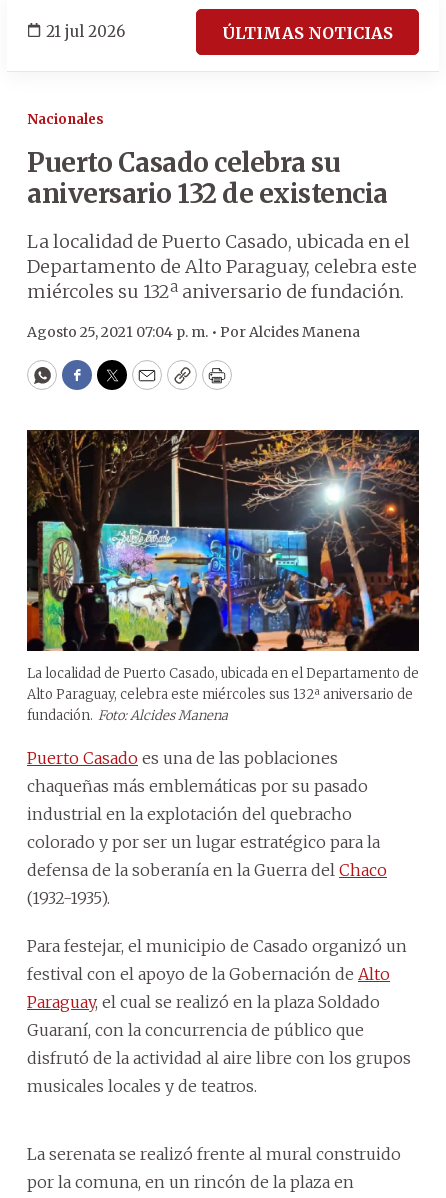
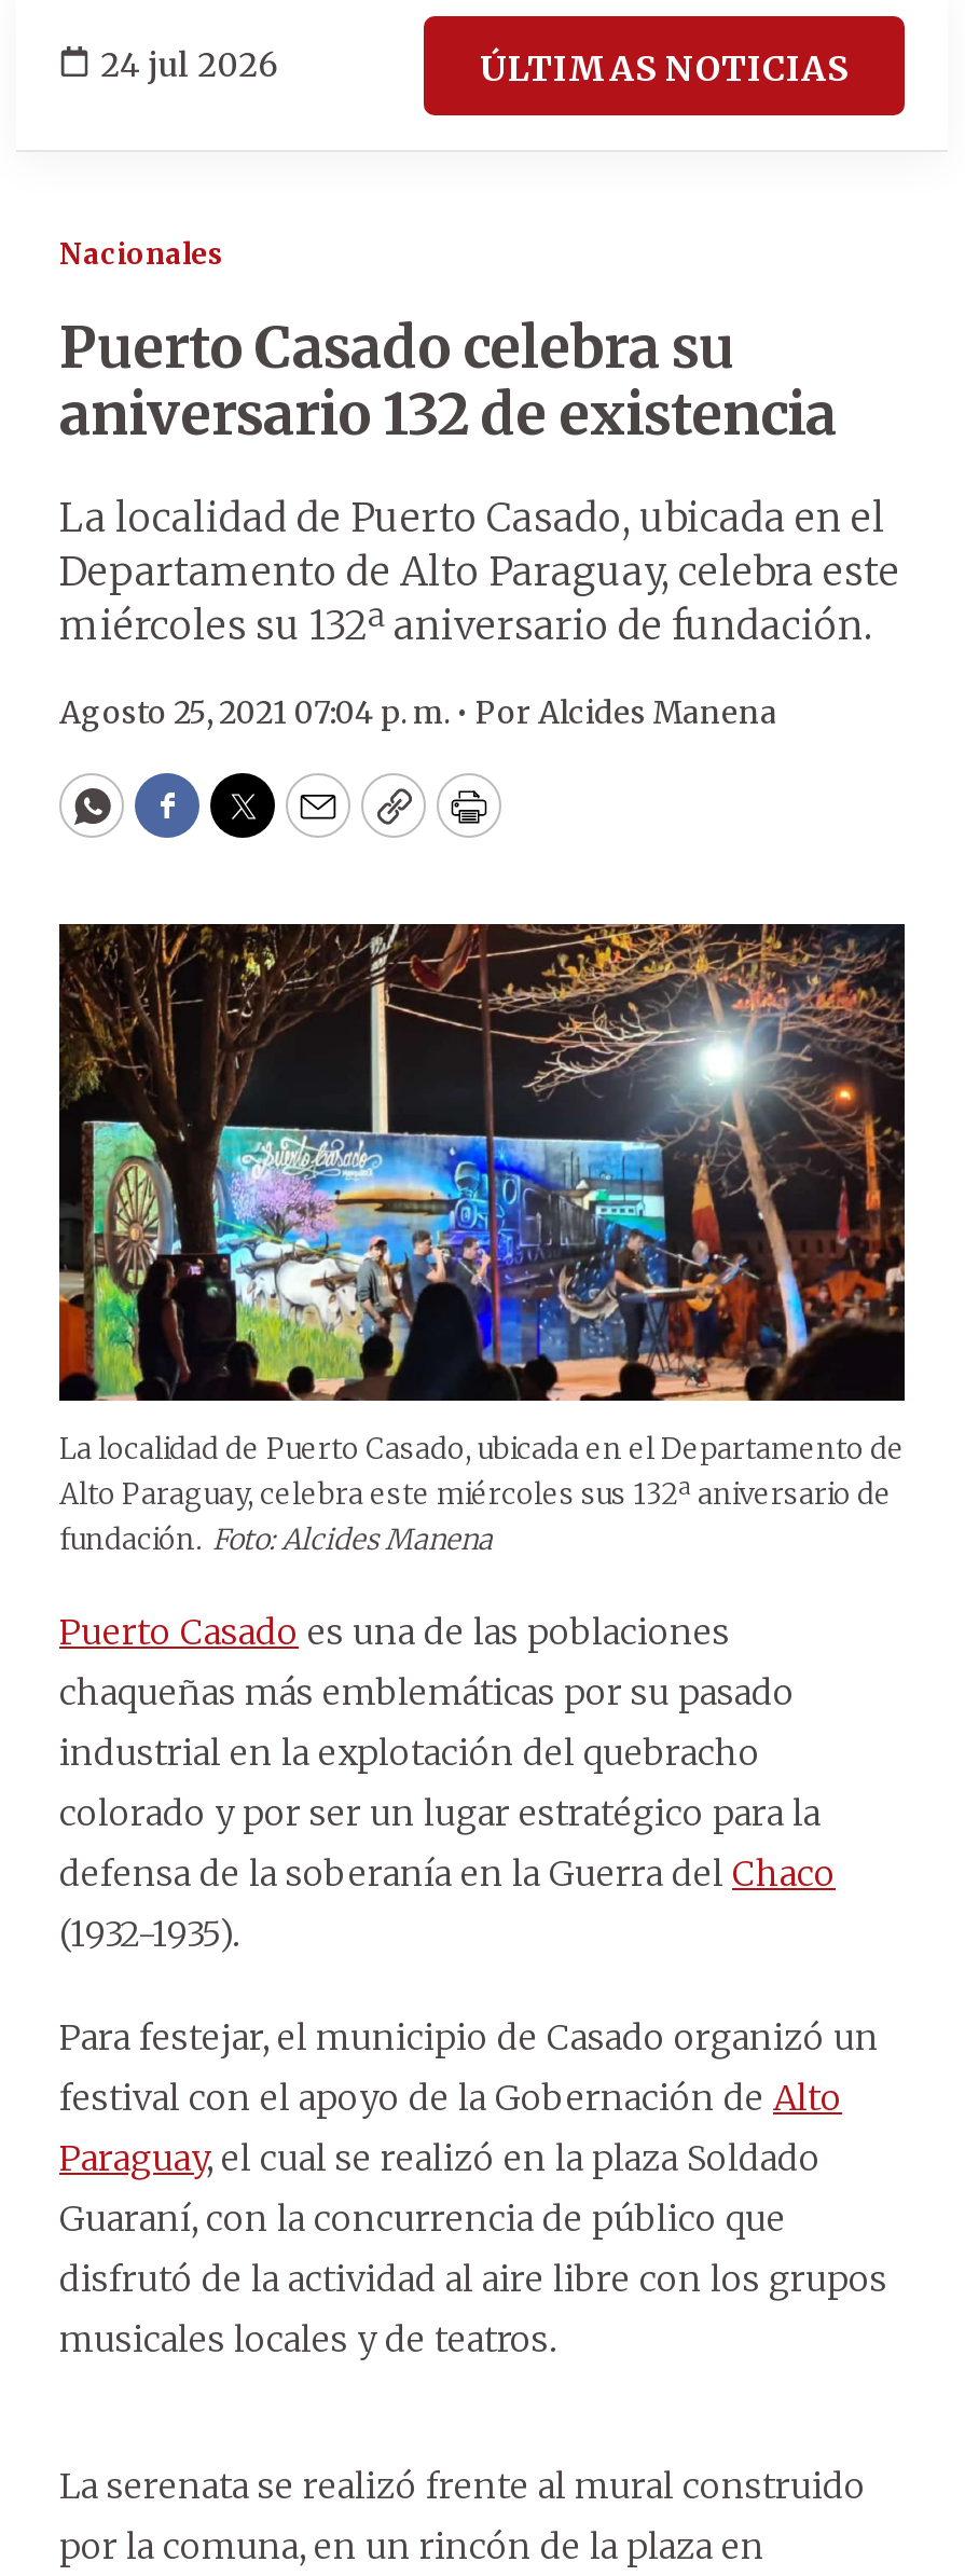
[46,21,125,40] 21 jul 2026 -> [100,43,277,84] 24 jul 2026

